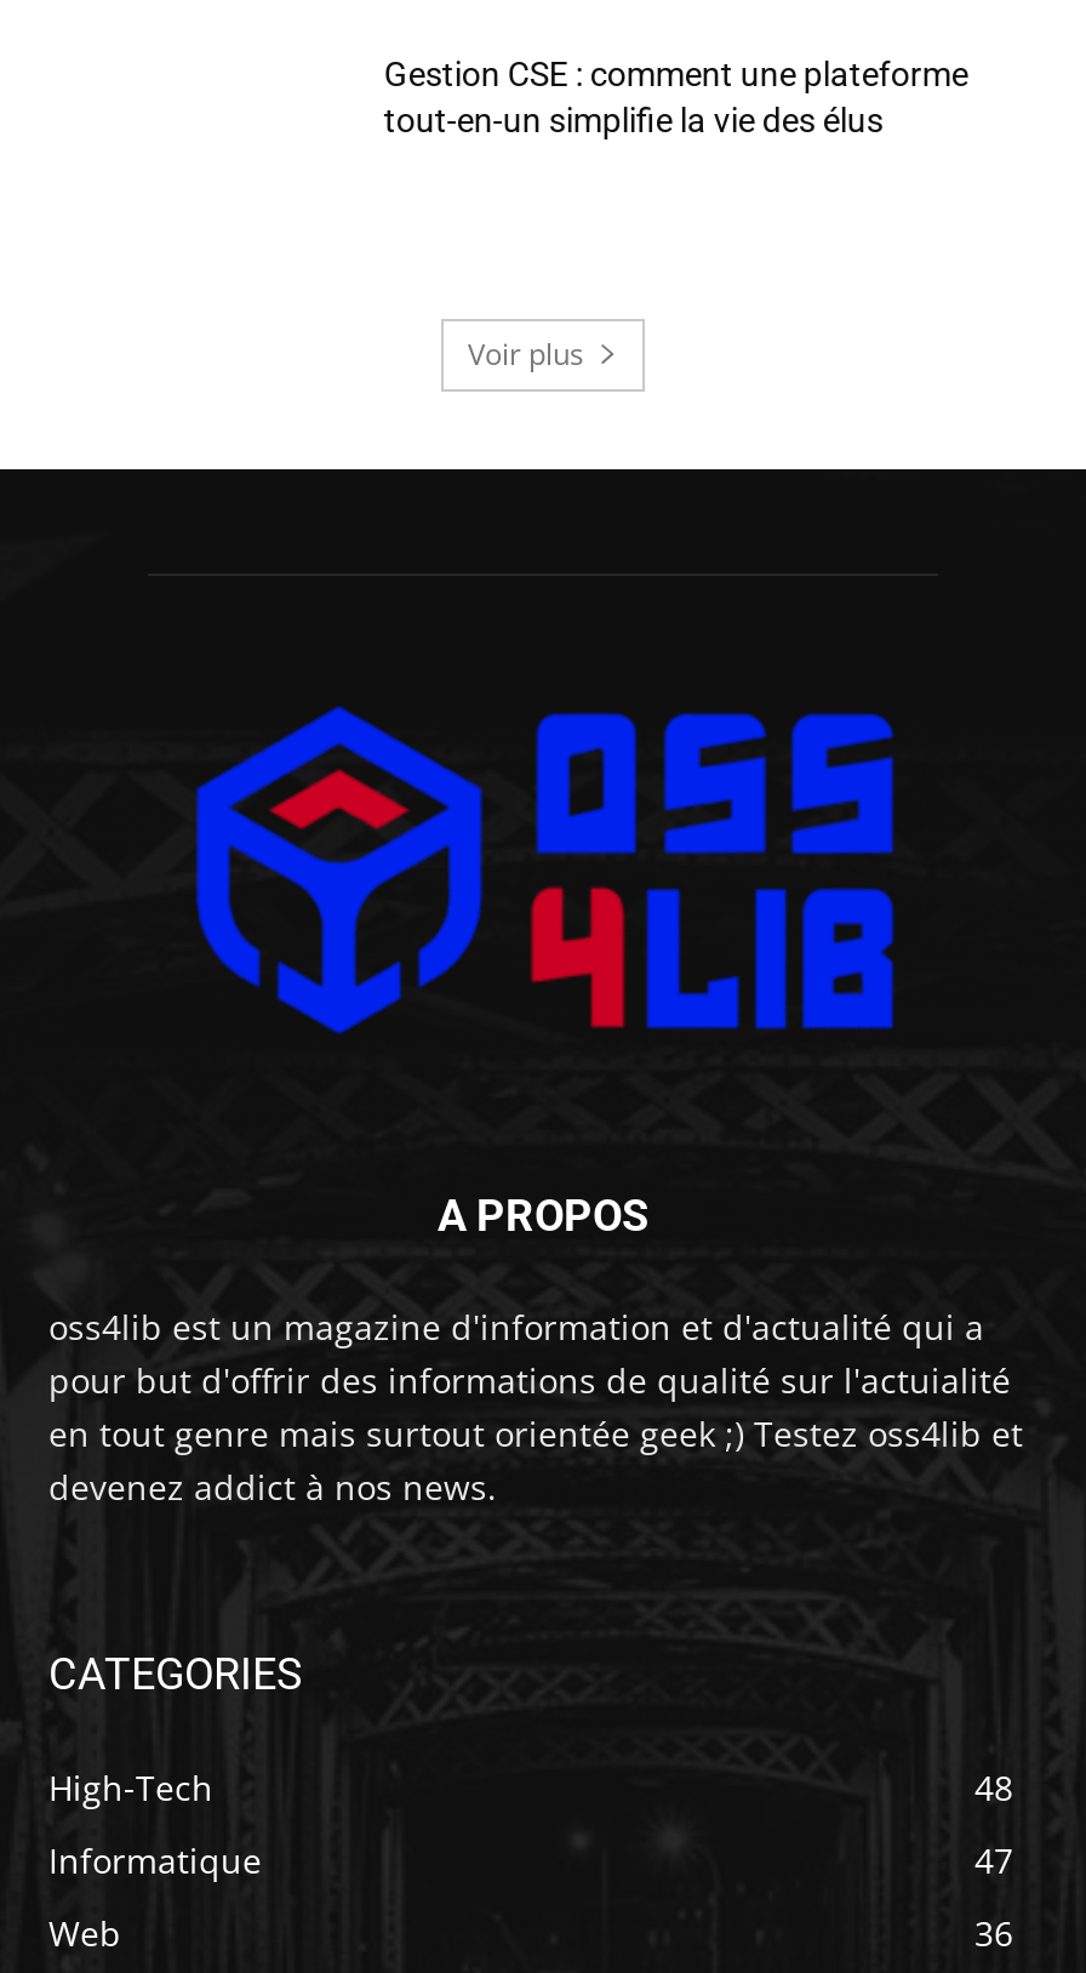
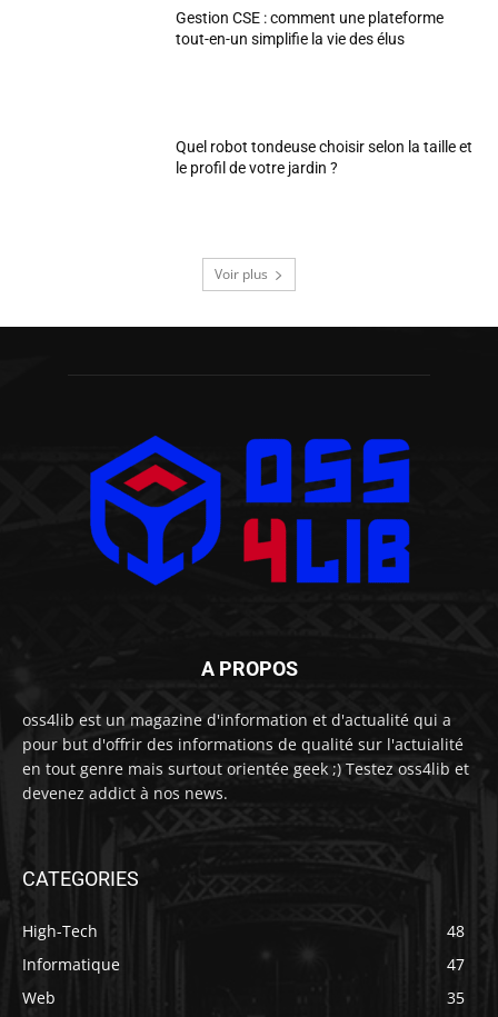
none -> [176,137,473,176] Quel robot tondeuse choisir selon la taille et | le profil de votre jardin ?
[974,1909,1013,1955] 36 -> [447,987,465,1009] 35

